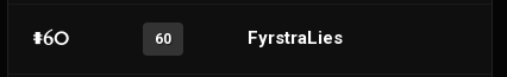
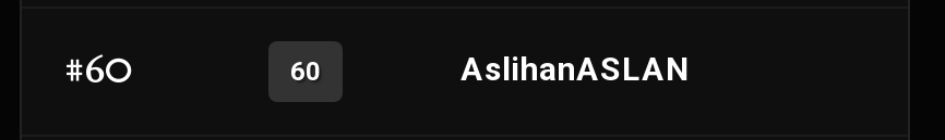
[248,27,343,49] FyrstraLies -> [460,50,690,89] AslihanASLAN

